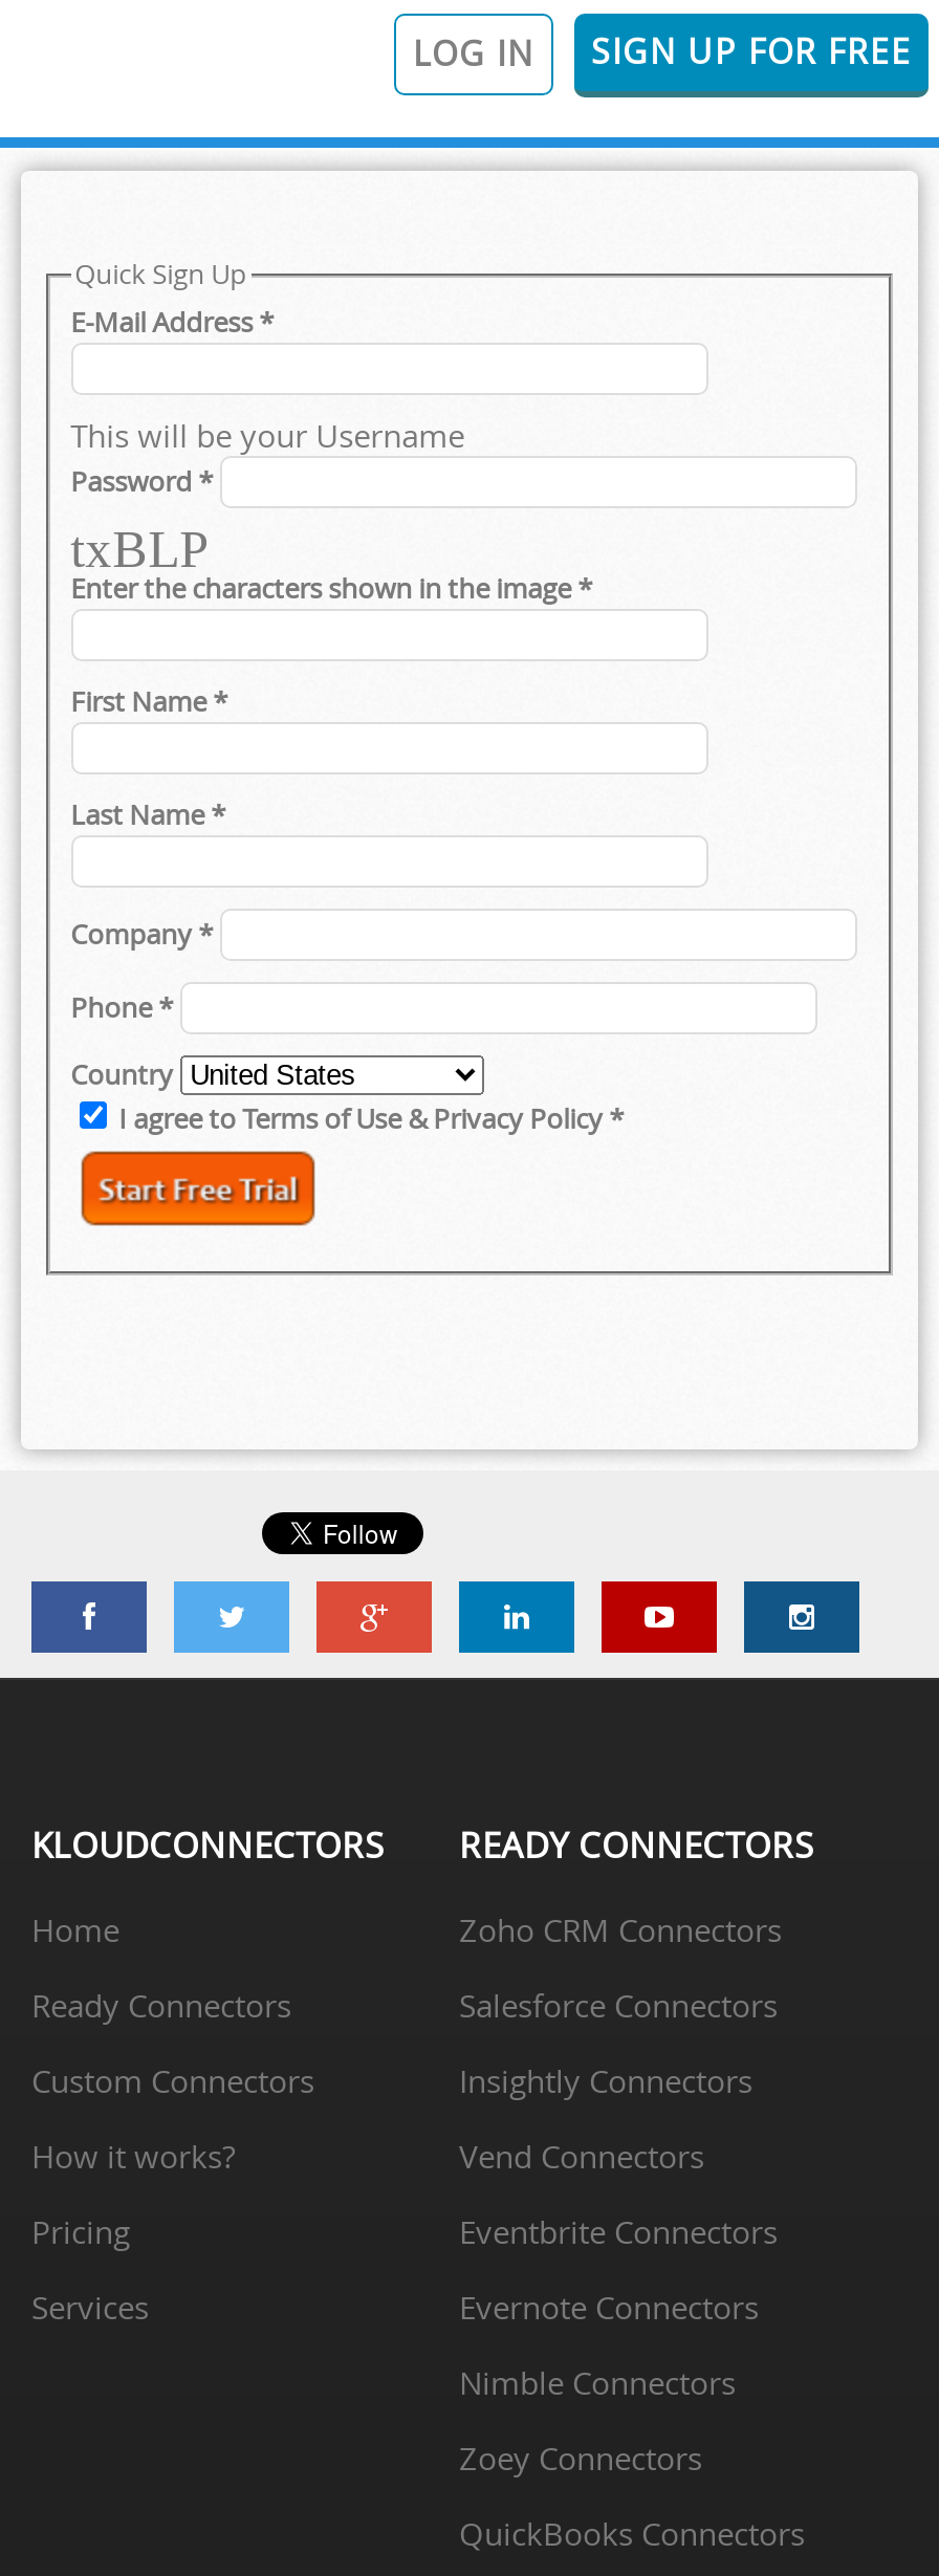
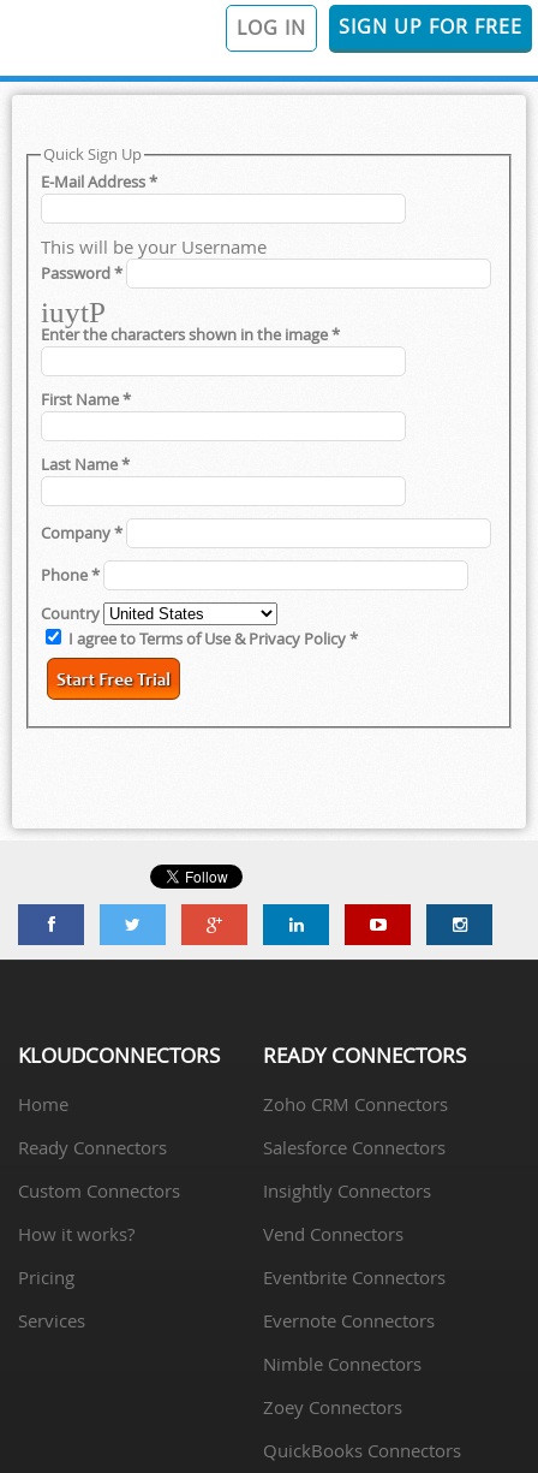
[70,522,209,578] txBLP -> [40,296,105,329] iuytP

